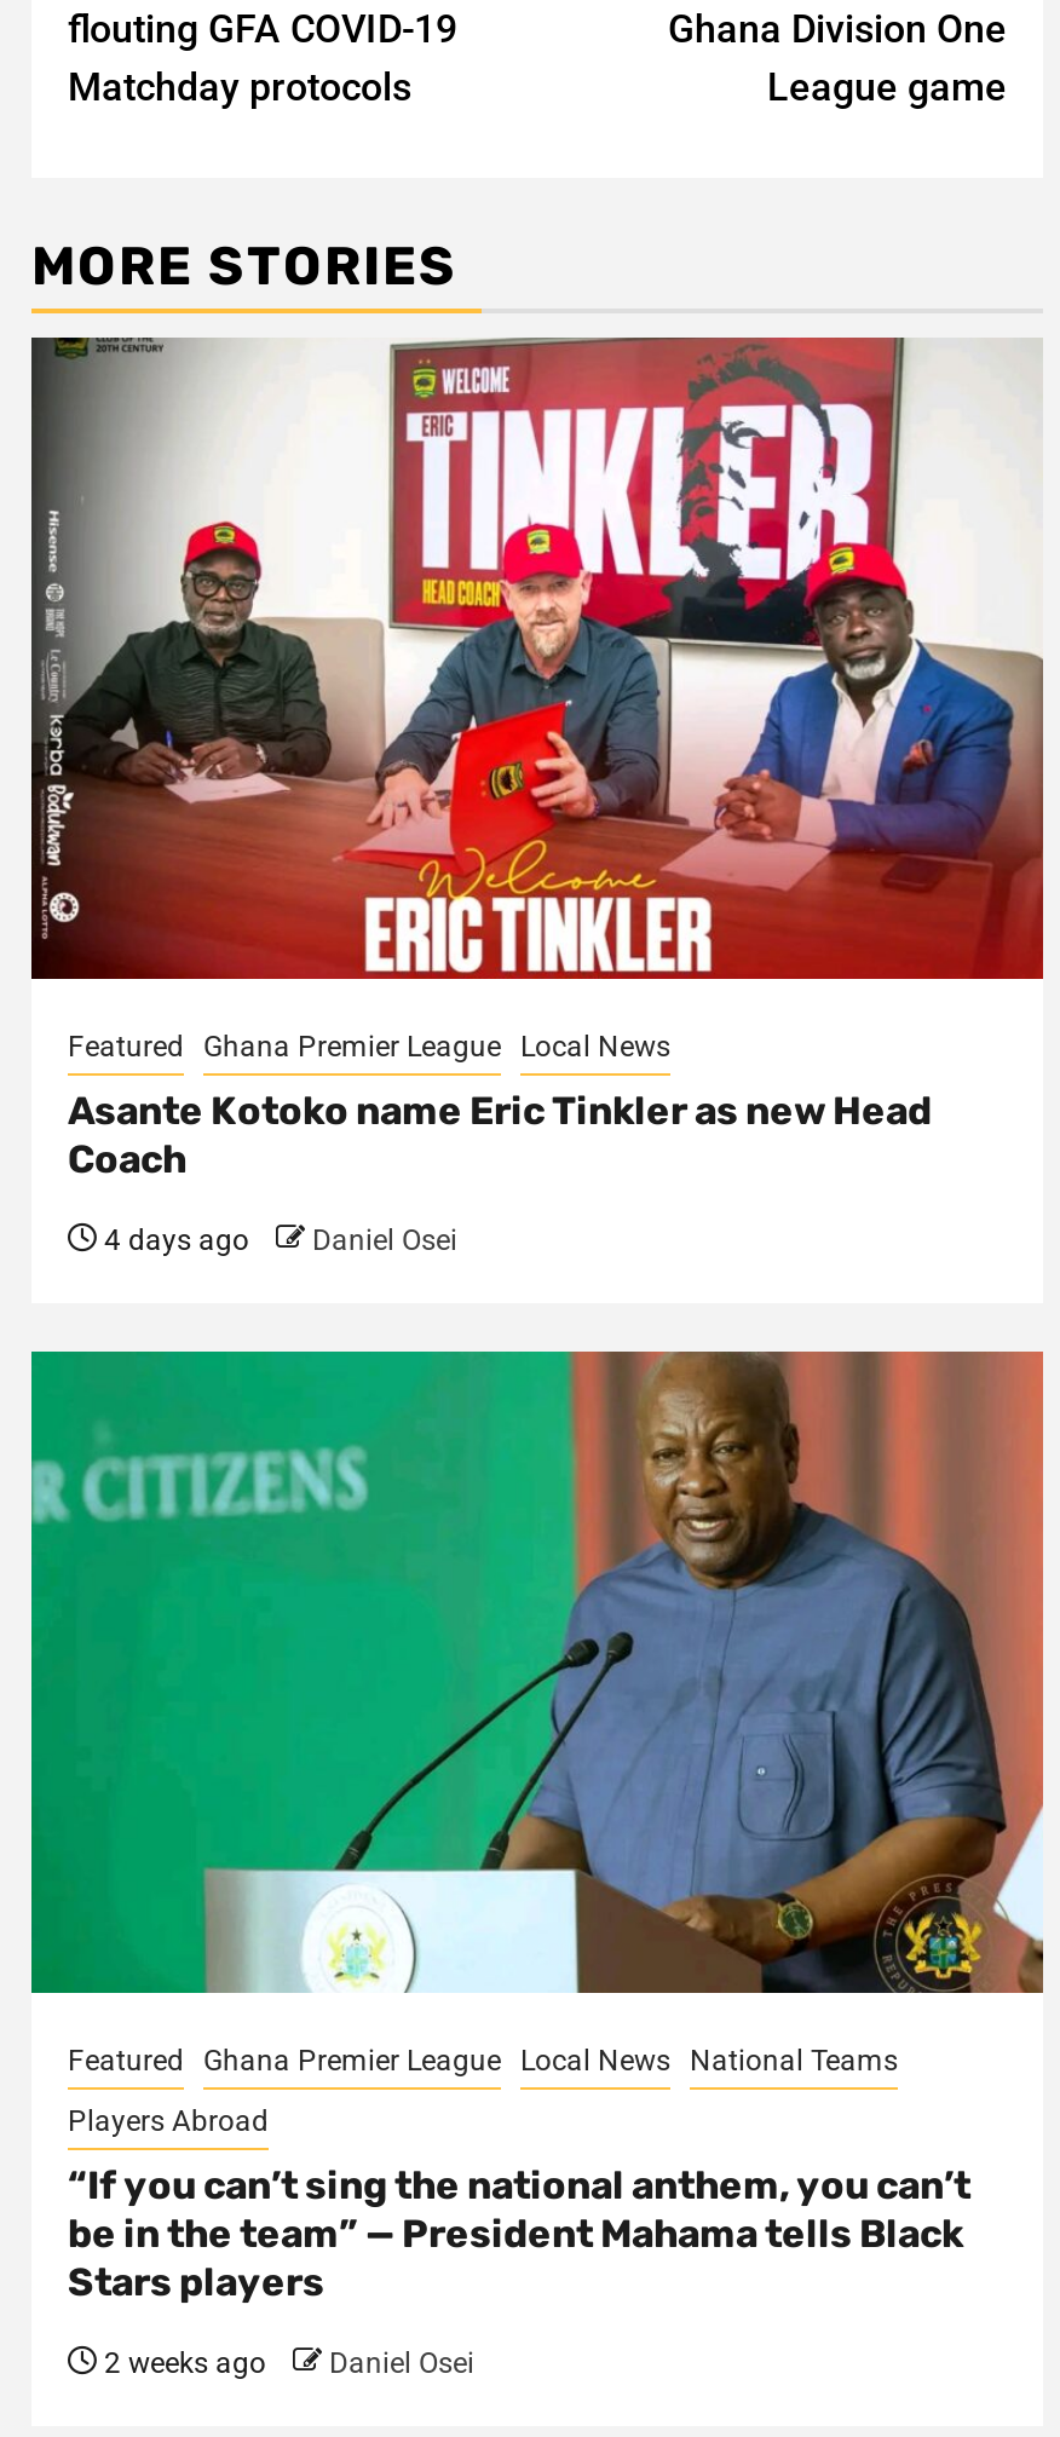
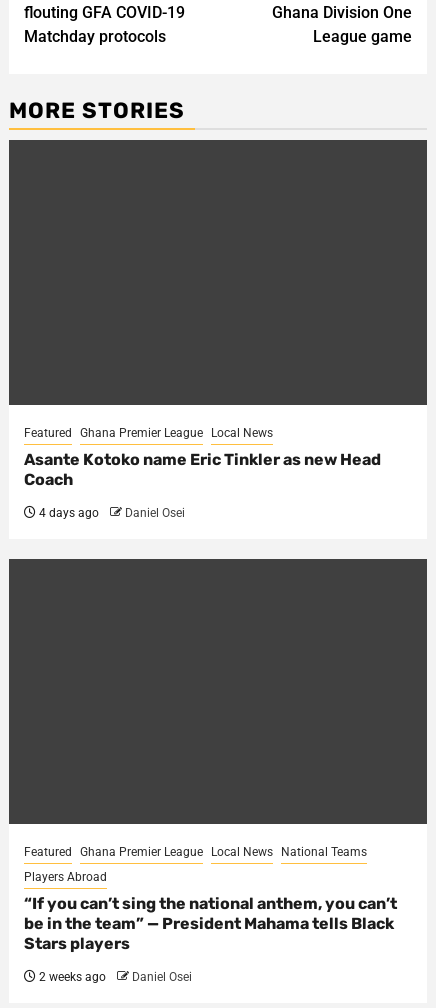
[34,336,1045,983] [image] -> none
[29,1348,1045,1997] [image] -> none

